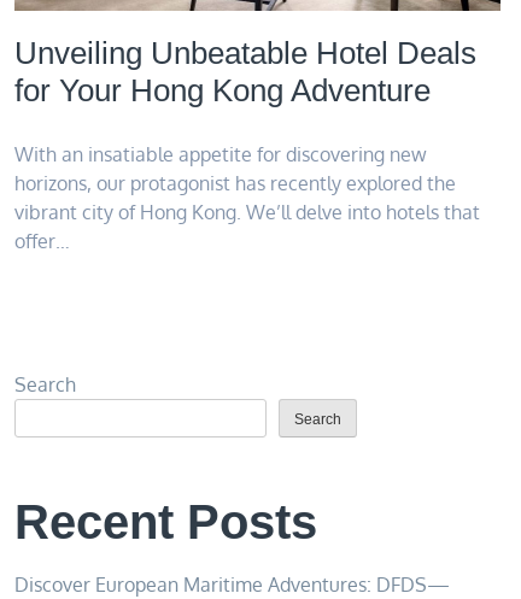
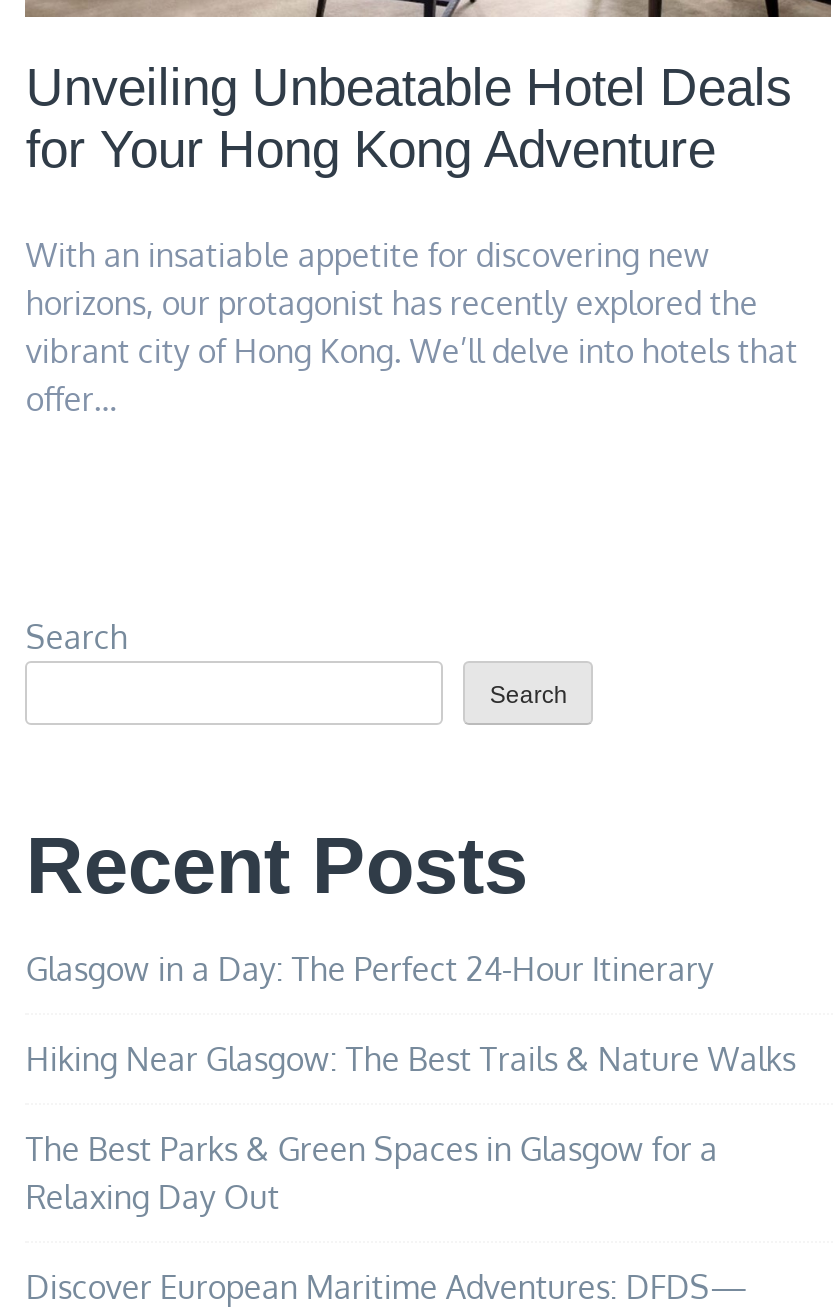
none -> [26,949,796,1217] Glasgow in a Day: The Perfect 24-Hour Itinerary | Hiking Near Glasgow: The Best Trails & Nature Walks | The Best Parks & Green Spaces in Glasgow for a | Relaxing Day Out

